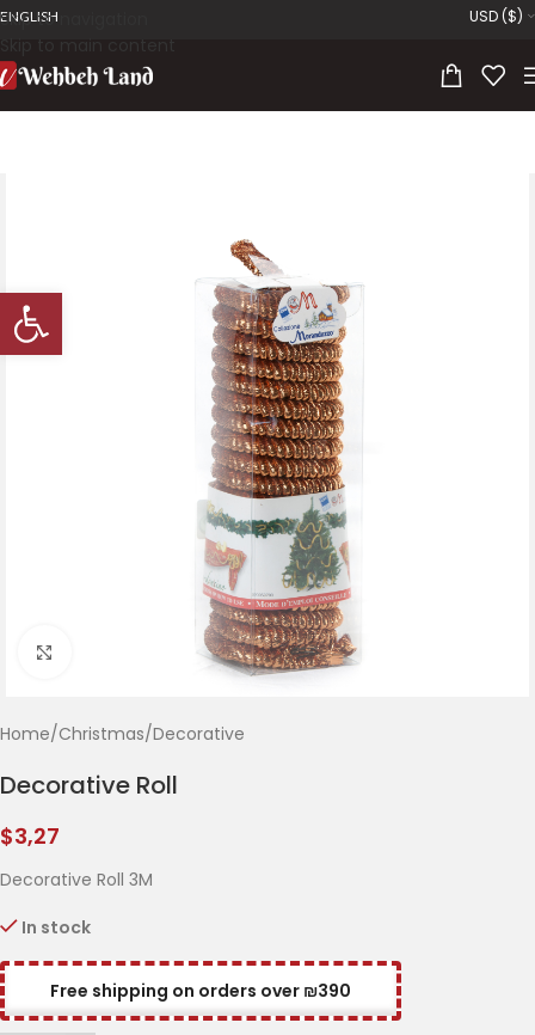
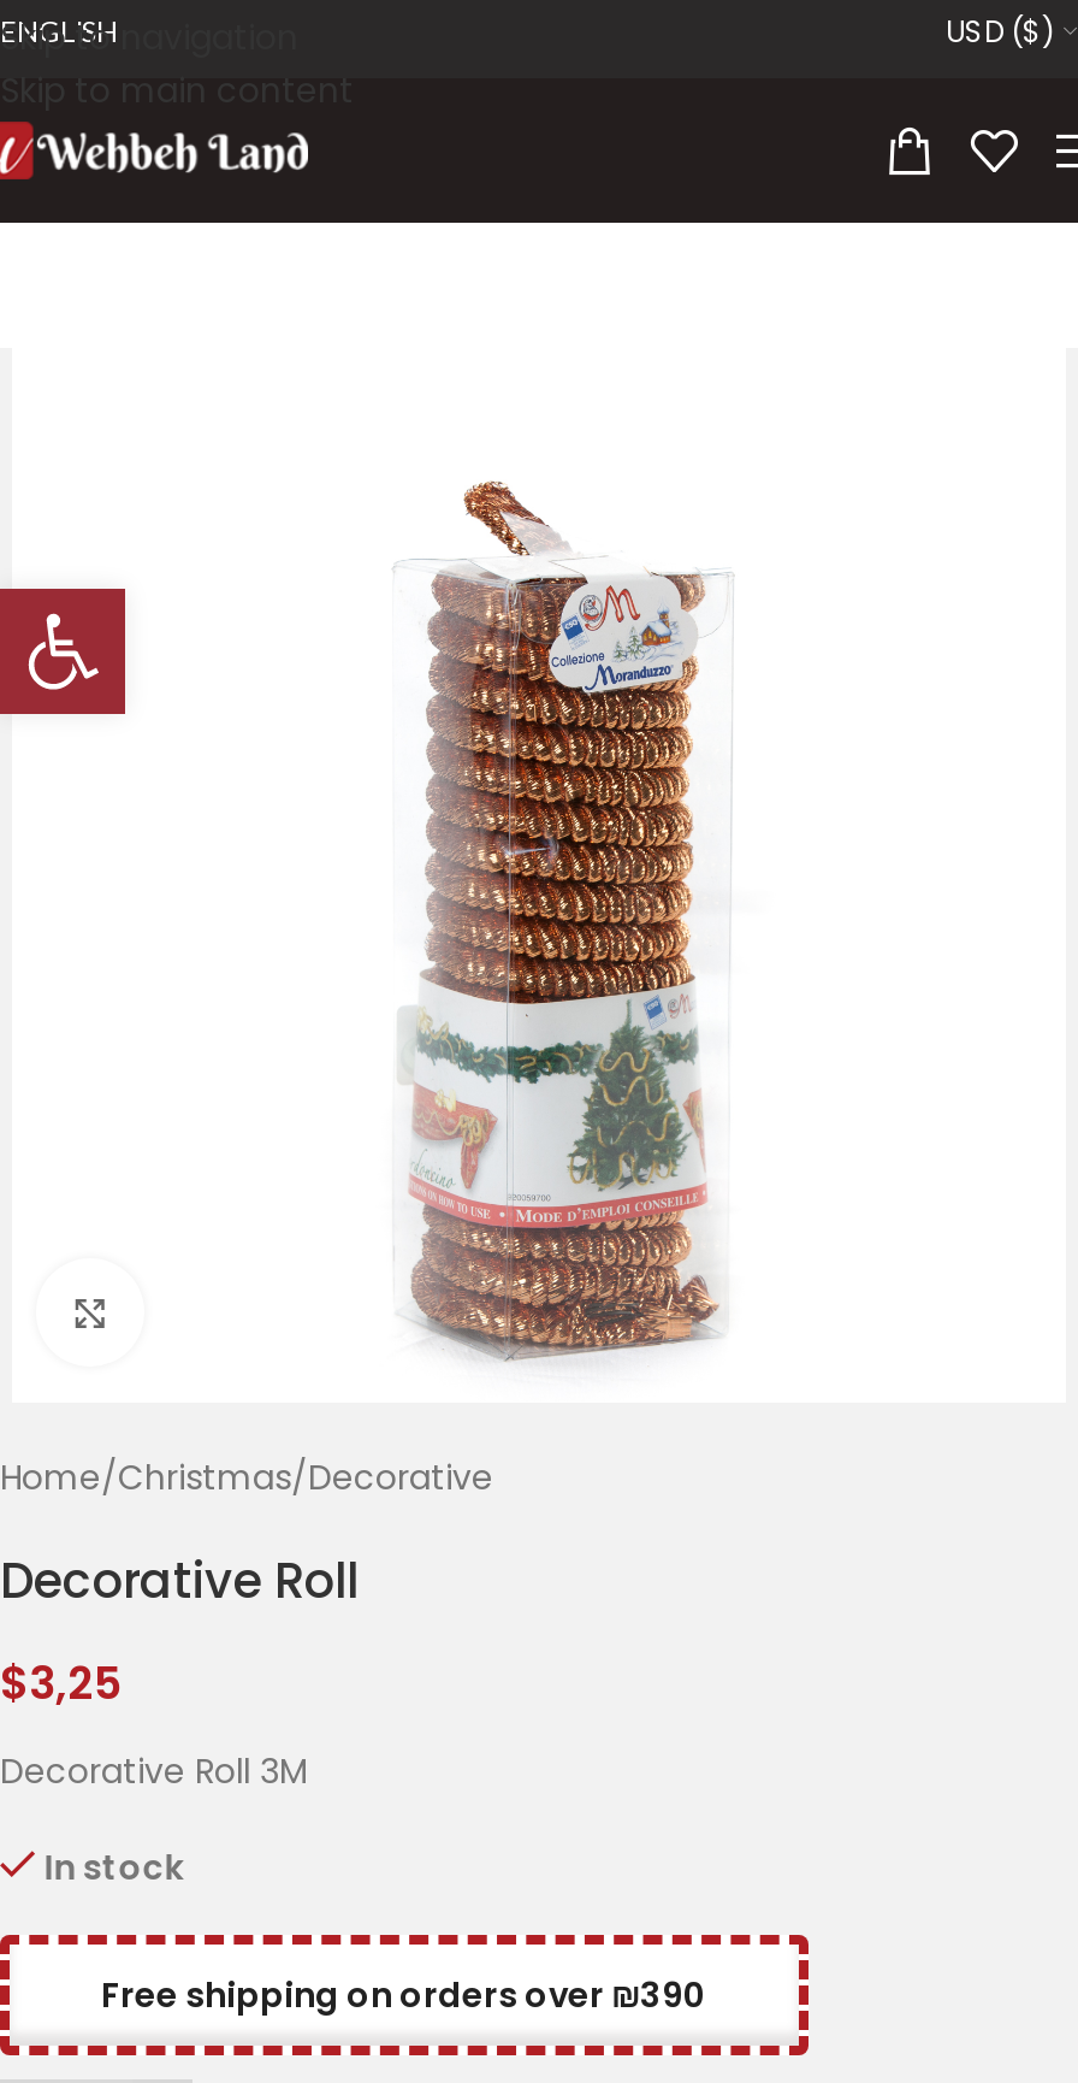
[0,821,60,851] $3,27 -> [0,1653,123,1713] $3,25

